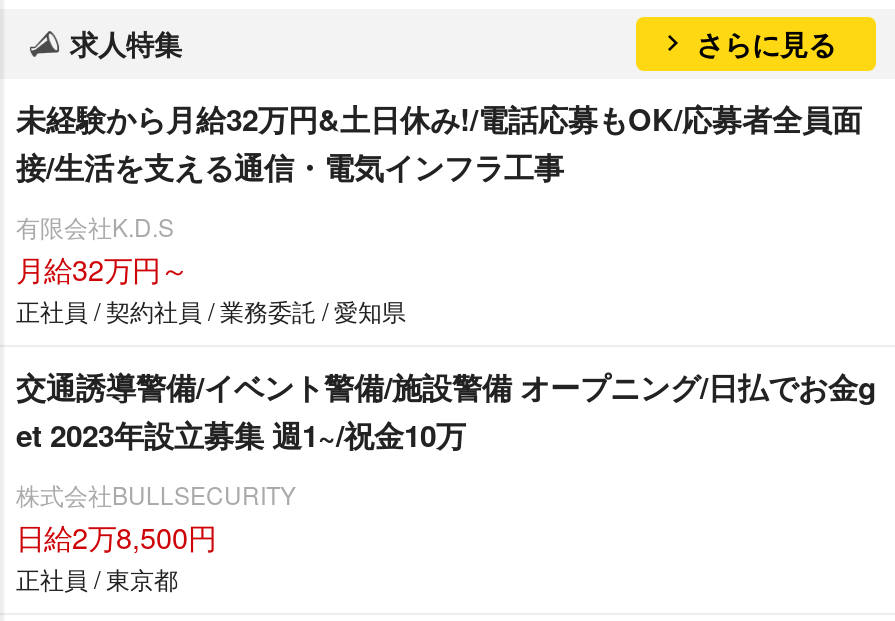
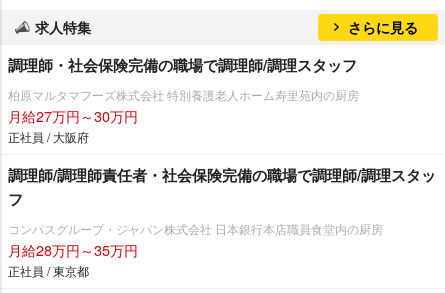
[16,97,862,189] 未経験から月給32万円&土日休み!/電話応募もOK/応募者全員面 | 接/生活を支える通信・電気インフラ工事 -> [8,54,357,76] 調理師・社会保険完備の職場で調理師/調理スタッフ
[16,209,406,327] 有限会社K.D.S | 月給32万円～ | 正社員 / 契約社員 / 業務委託 / 愛知県 -> [8,86,359,145] 柏原マルタマフーズ株式会社 特別養護老人ホーム寿里苑内の厨房 | 月給27万円～30万円 | 正社員 / 大阪府
[16,365,876,457] 交通誘導警備/イベント警備/施設警備 オープニング/日払でお金g | et 2023年設立募集 週1~/祝金10万 -> [8,164,436,210] 調理師/調理師責任者・社会保険完備の職場で調理師/調理スタッ | フ
[16,477,296,557] 株式会社BULLSECURITY | 日給2万8,500円 -> [8,220,383,260] コンパスグループ・ジャパン株式会社 日本銀行本店職員食堂内の厨房 | 月給28万円～35万円

